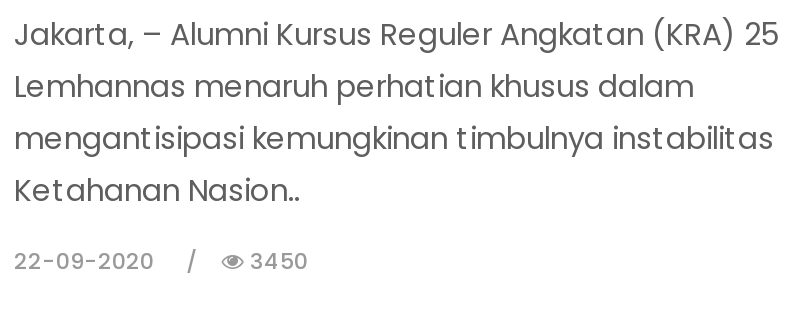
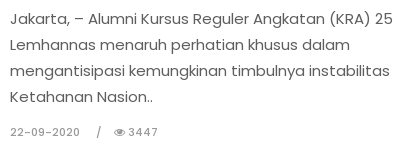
[244,244,308,276] 3450 -> [125,124,158,140] 3447

